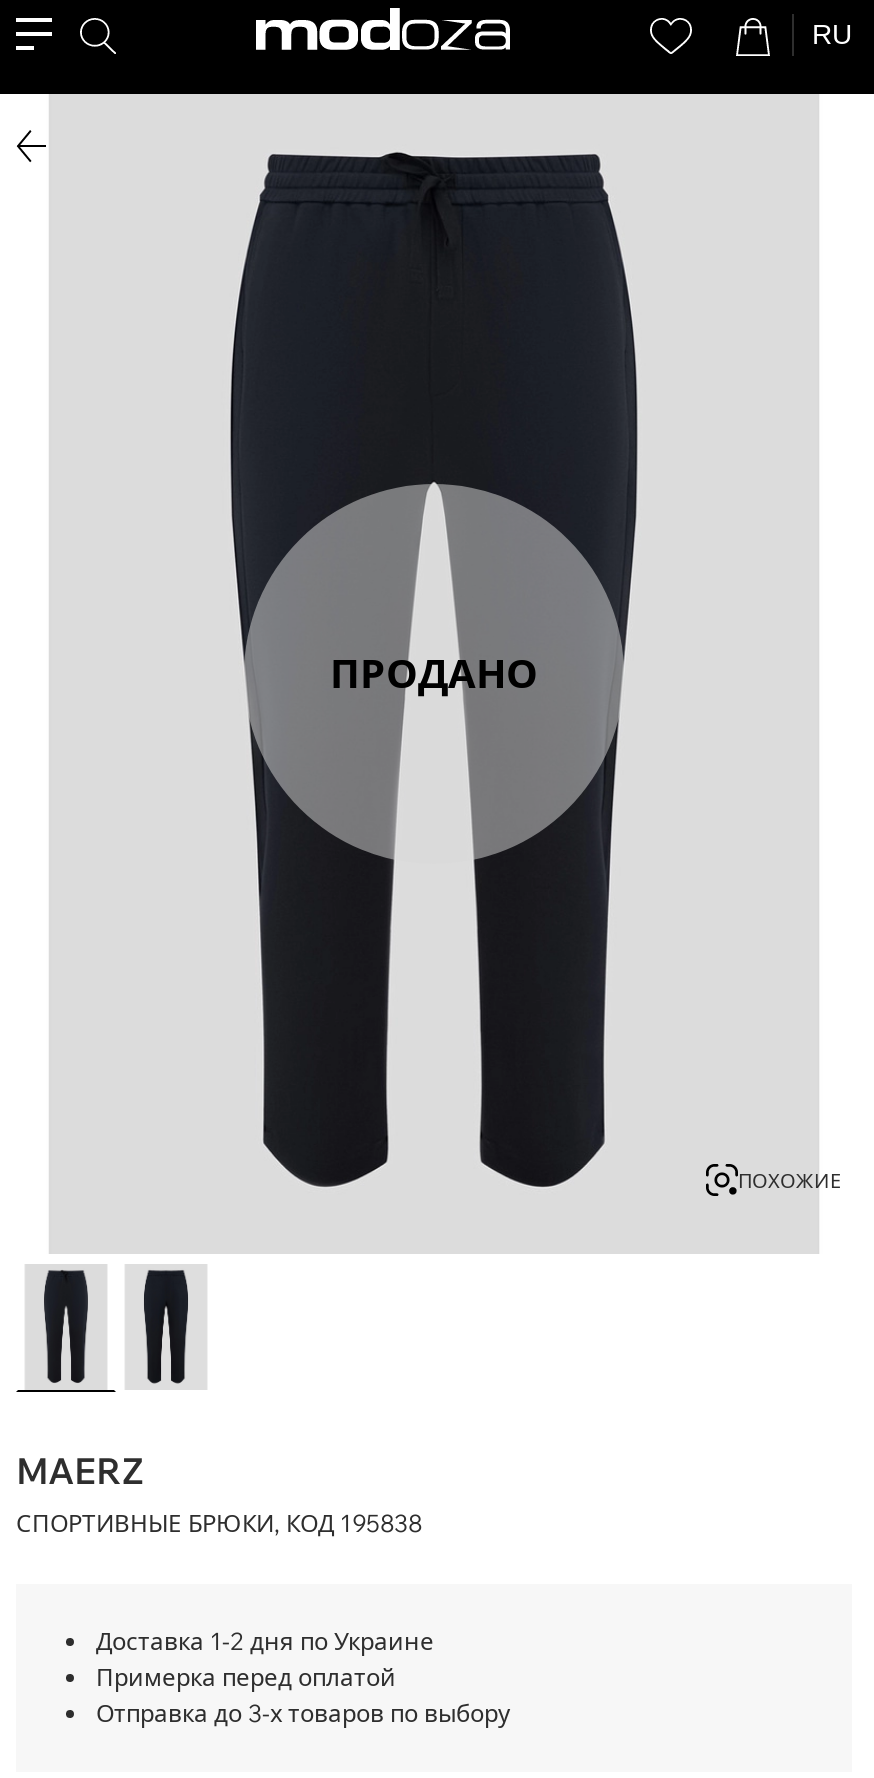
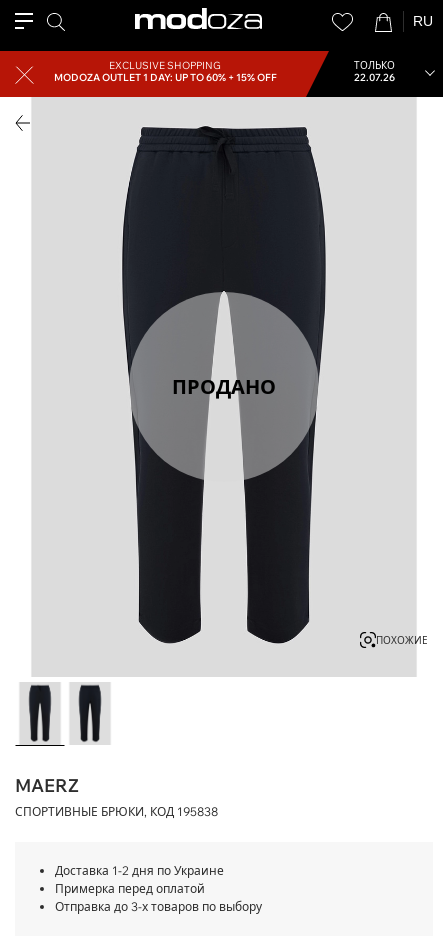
none -> [3,50,339,98] [image] | EXCLUSIVE SHOPPING | MODOZA OUTLET 1 DAY: UP TO 60% + 15% OFF
none -> [353,59,394,84] ТОЛЬКО | 22.07.26

